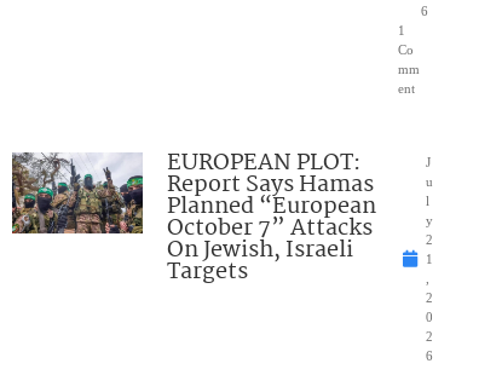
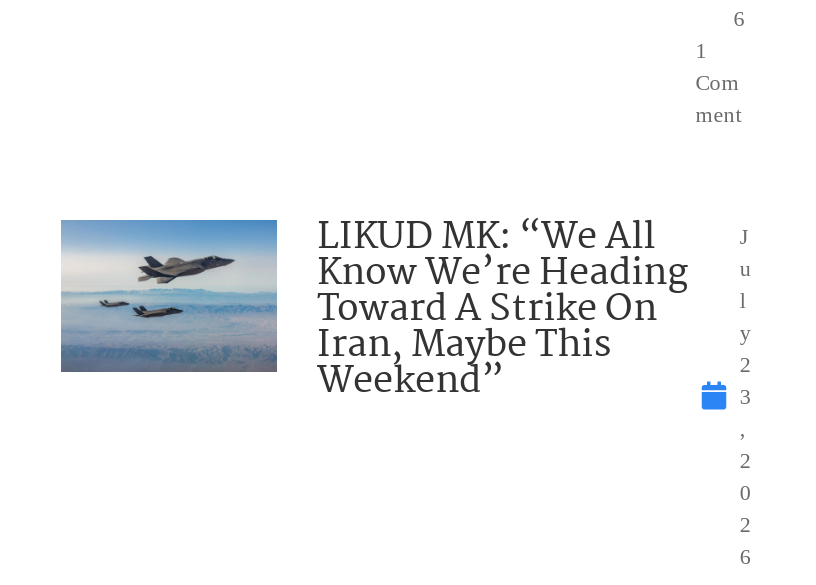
[11,145,376,290] [image] | EUROPEAN PLOT: | Report Says Hamas | Planned “European | October 7” Attacks | On Jewish, Israeli | Targets -> [59,208,689,412] [image] | LIKUD MK: “We All | Know We’re Heading | Toward A Strike On | Iran, Maybe This | Weekend”
[426,252,433,266] 1 -> [740,384,752,408] 3

